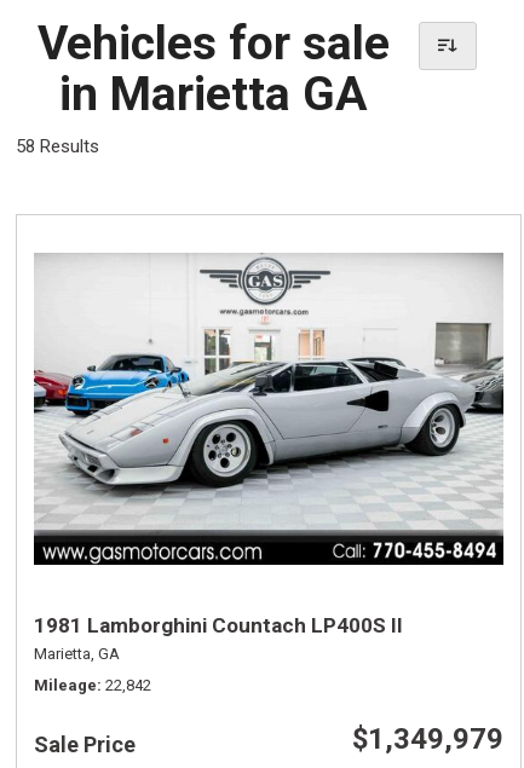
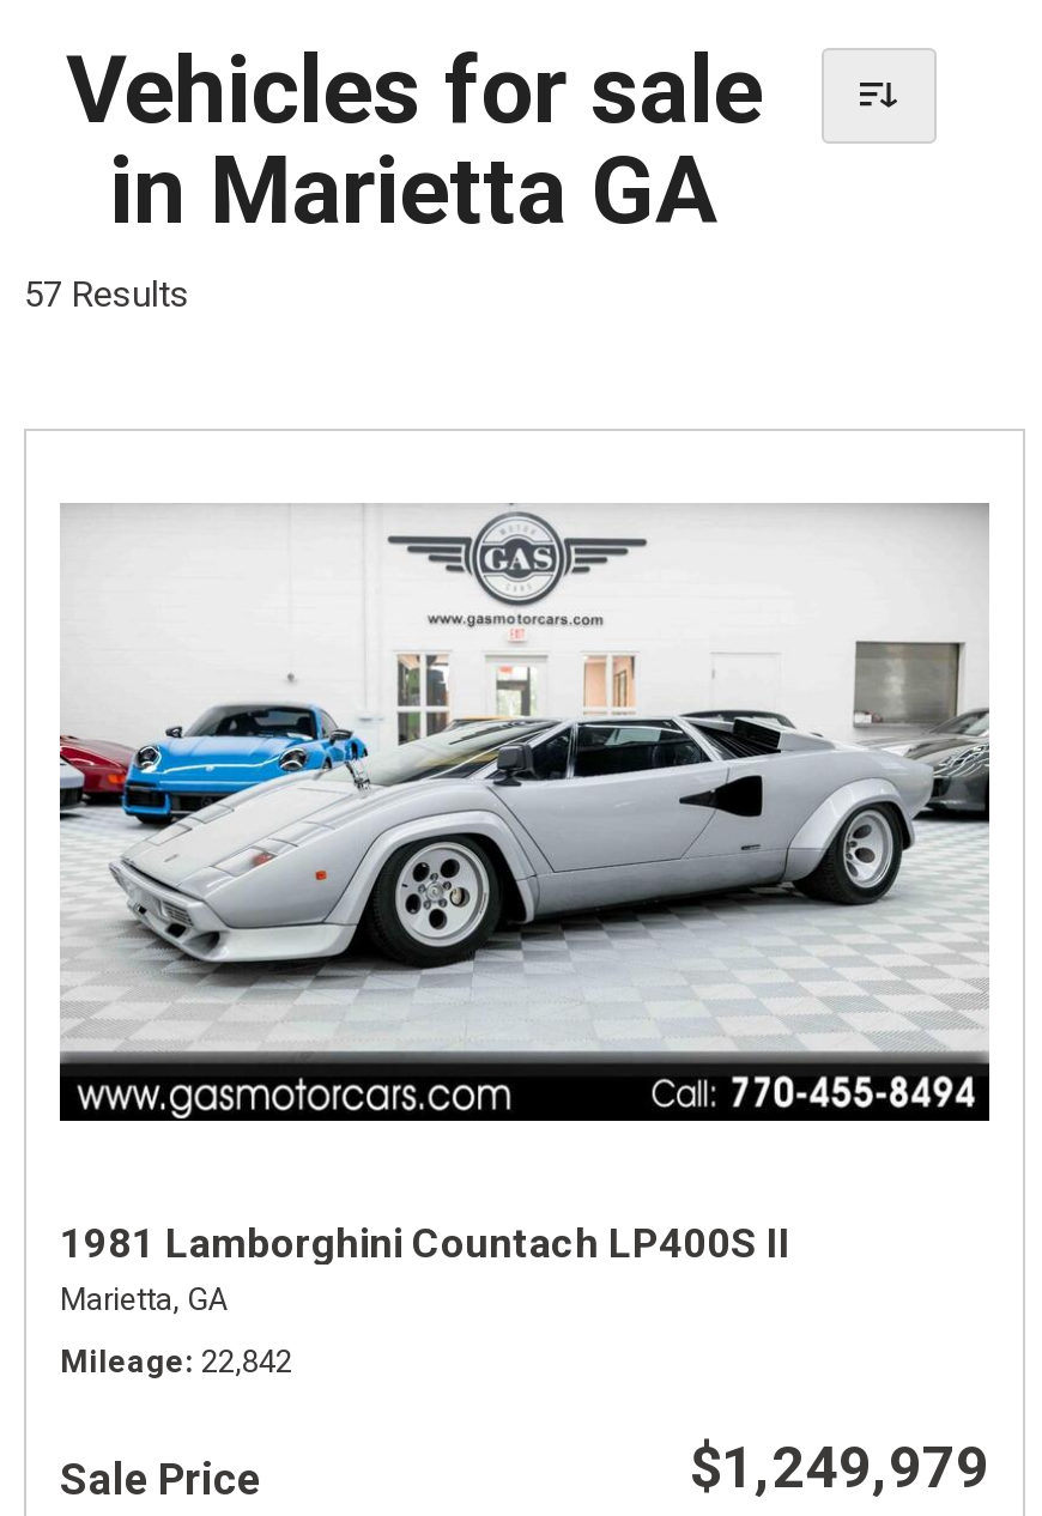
[16,136,99,157] 58 Results -> [24,272,189,315] 57 Results
[352,722,503,756] $1,349,979 -> [690,1434,989,1501] $1,249,979

